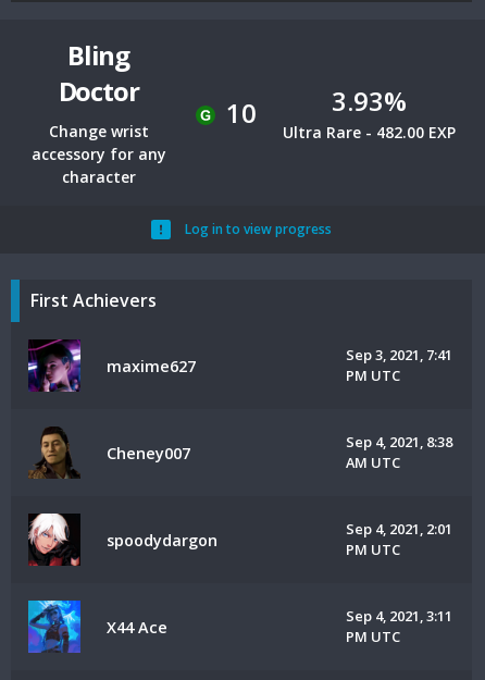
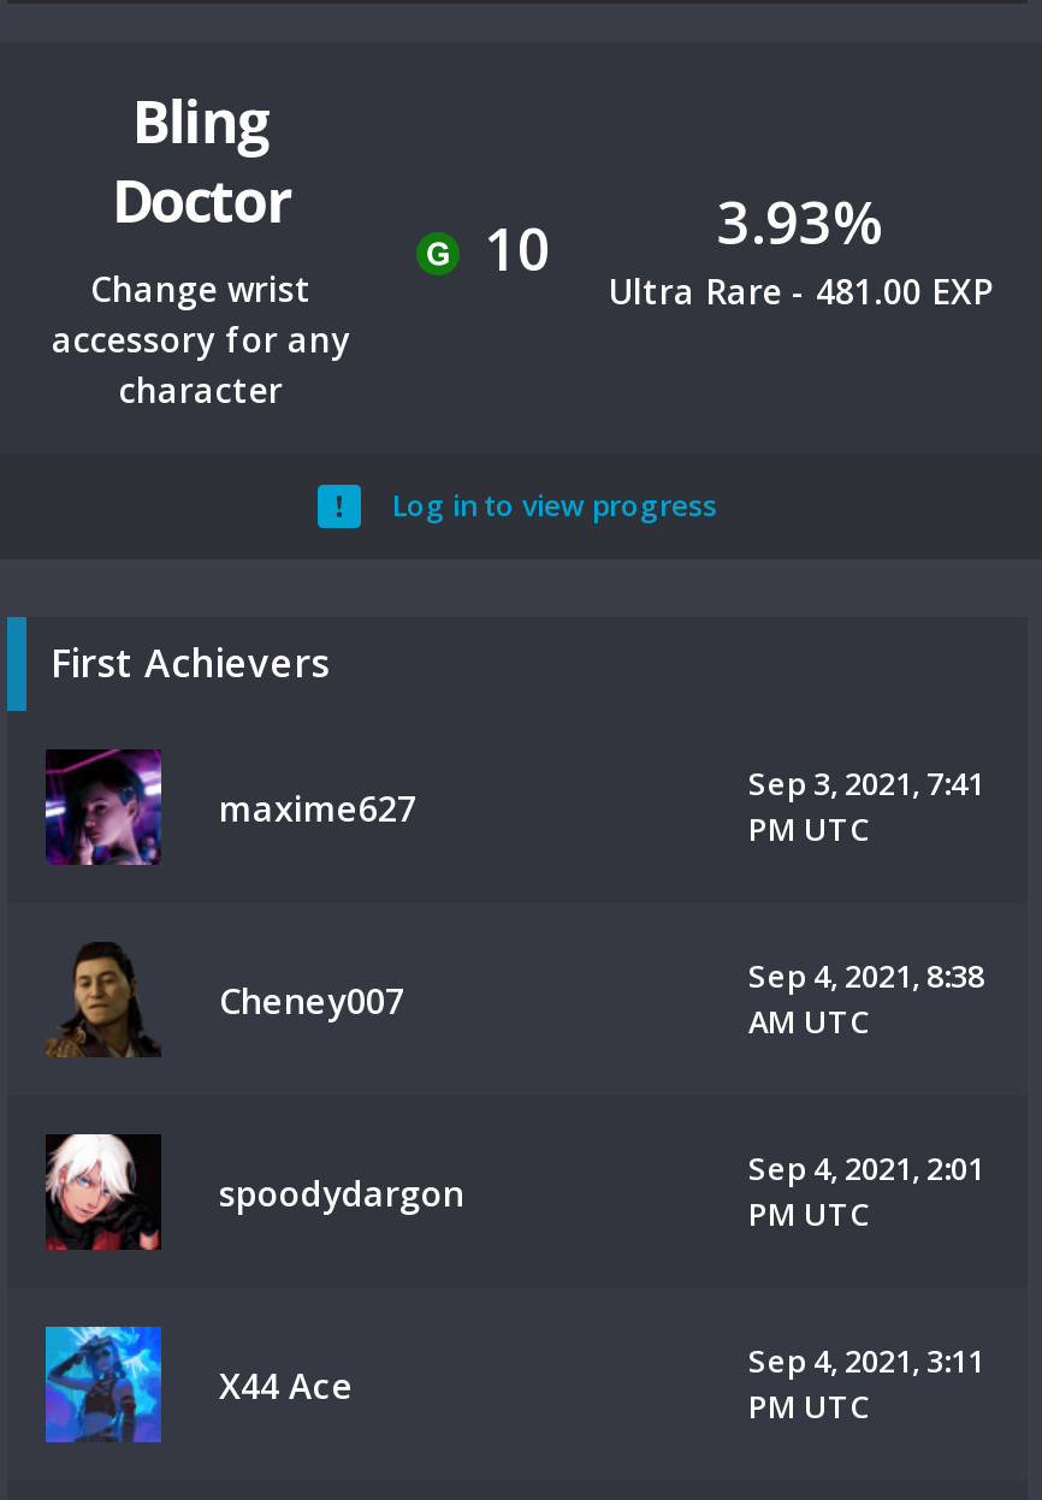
[283,122,456,143] Ultra Rare - 482.00 EXP -> [609,269,991,314] Ultra Rare - 481.00 EXP

